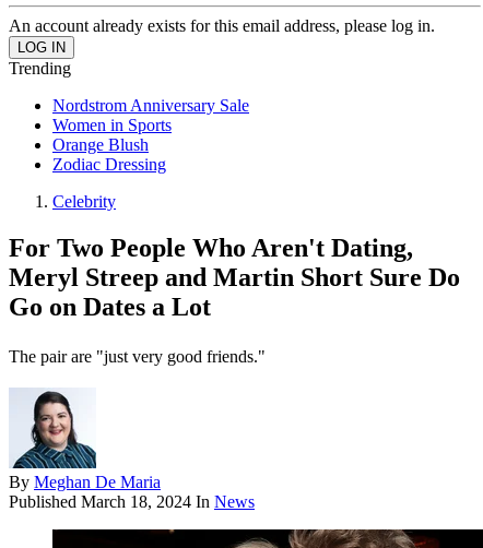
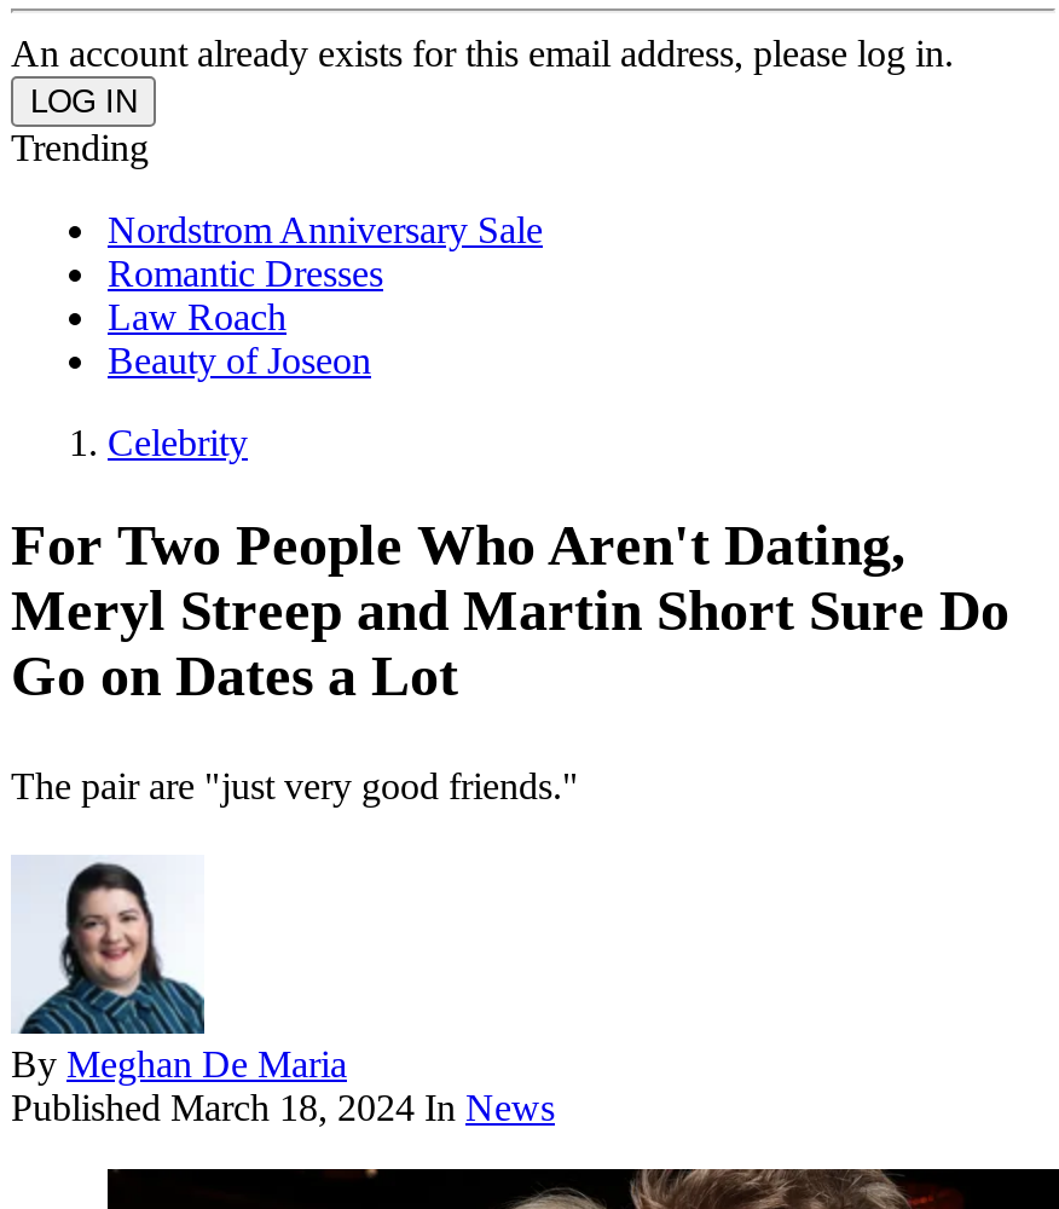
[52,116,172,174] Women in Sports | Orange Blush | Zodiac Dressing -> [108,252,383,381] Romantic Dresses | Law Roach | Beauty of Joseon

